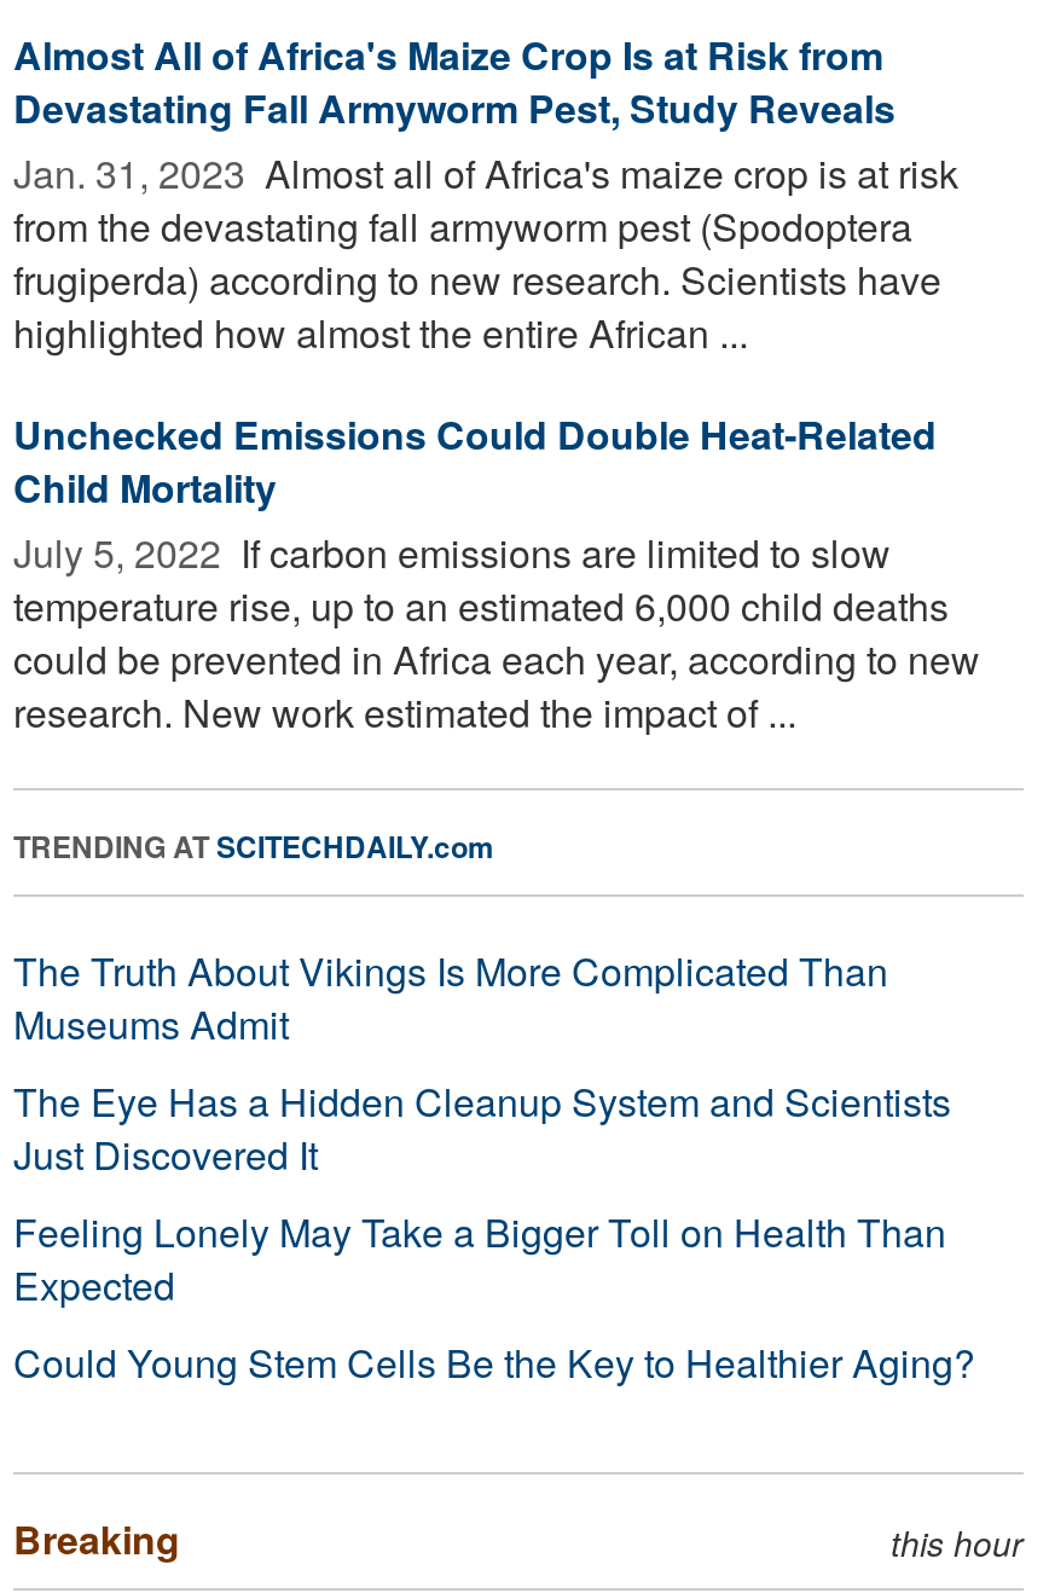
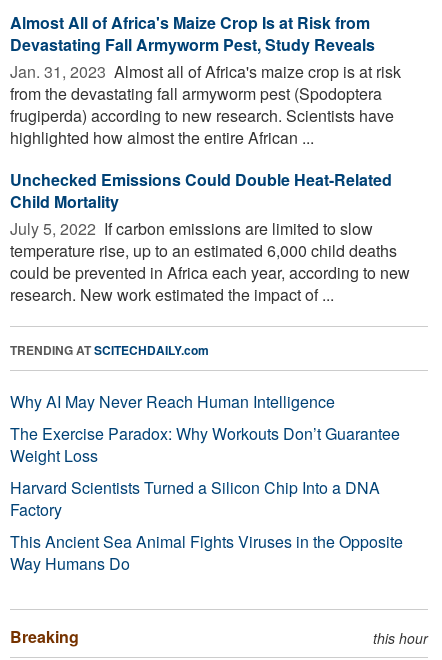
[13,942,975,1389] The Truth About Vikings Is More Complicated Than | Museums Admit | The Eye Has a Hidden Cleanup System and Scientists | Just Discovered It | Feeling Lonely May Take a Bigger Toll on Health Than | Expected | Could Young Stem Cells Be the Key to Healthier Aging? -> [10,390,403,575] Why AI May Never Reach Human Intelligence | The Exercise Paradox: Why Workouts Don’t Guarantee | Weight Loss | Harvard Scientists Turned a Silicon Chip Into a DNA | Factory | This Ancient Sea Animal Fights Viruses in the Opposite | Way Humans Do

